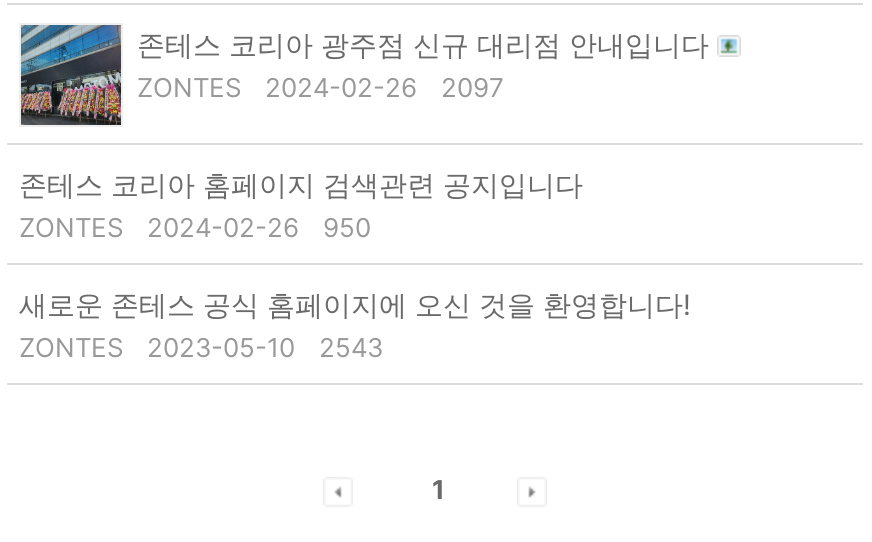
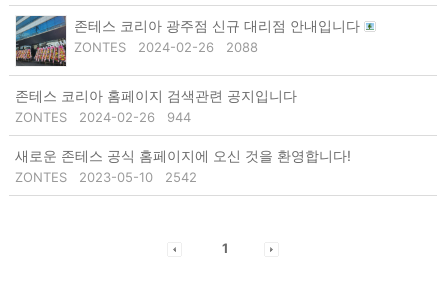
[137,71,503,103] ZONTES 2024-02-26 2097 -> [74,39,258,55] ZONTES 2024-02-26 2088
[19,211,371,243] ZONTES 2024-02-26 950 -> [15,109,191,125] ZONTES 2024-02-26 944
[19,331,383,363] ZONTES 2023-05-10 2543 -> [15,169,197,185] ZONTES 2023-05-10 2542

